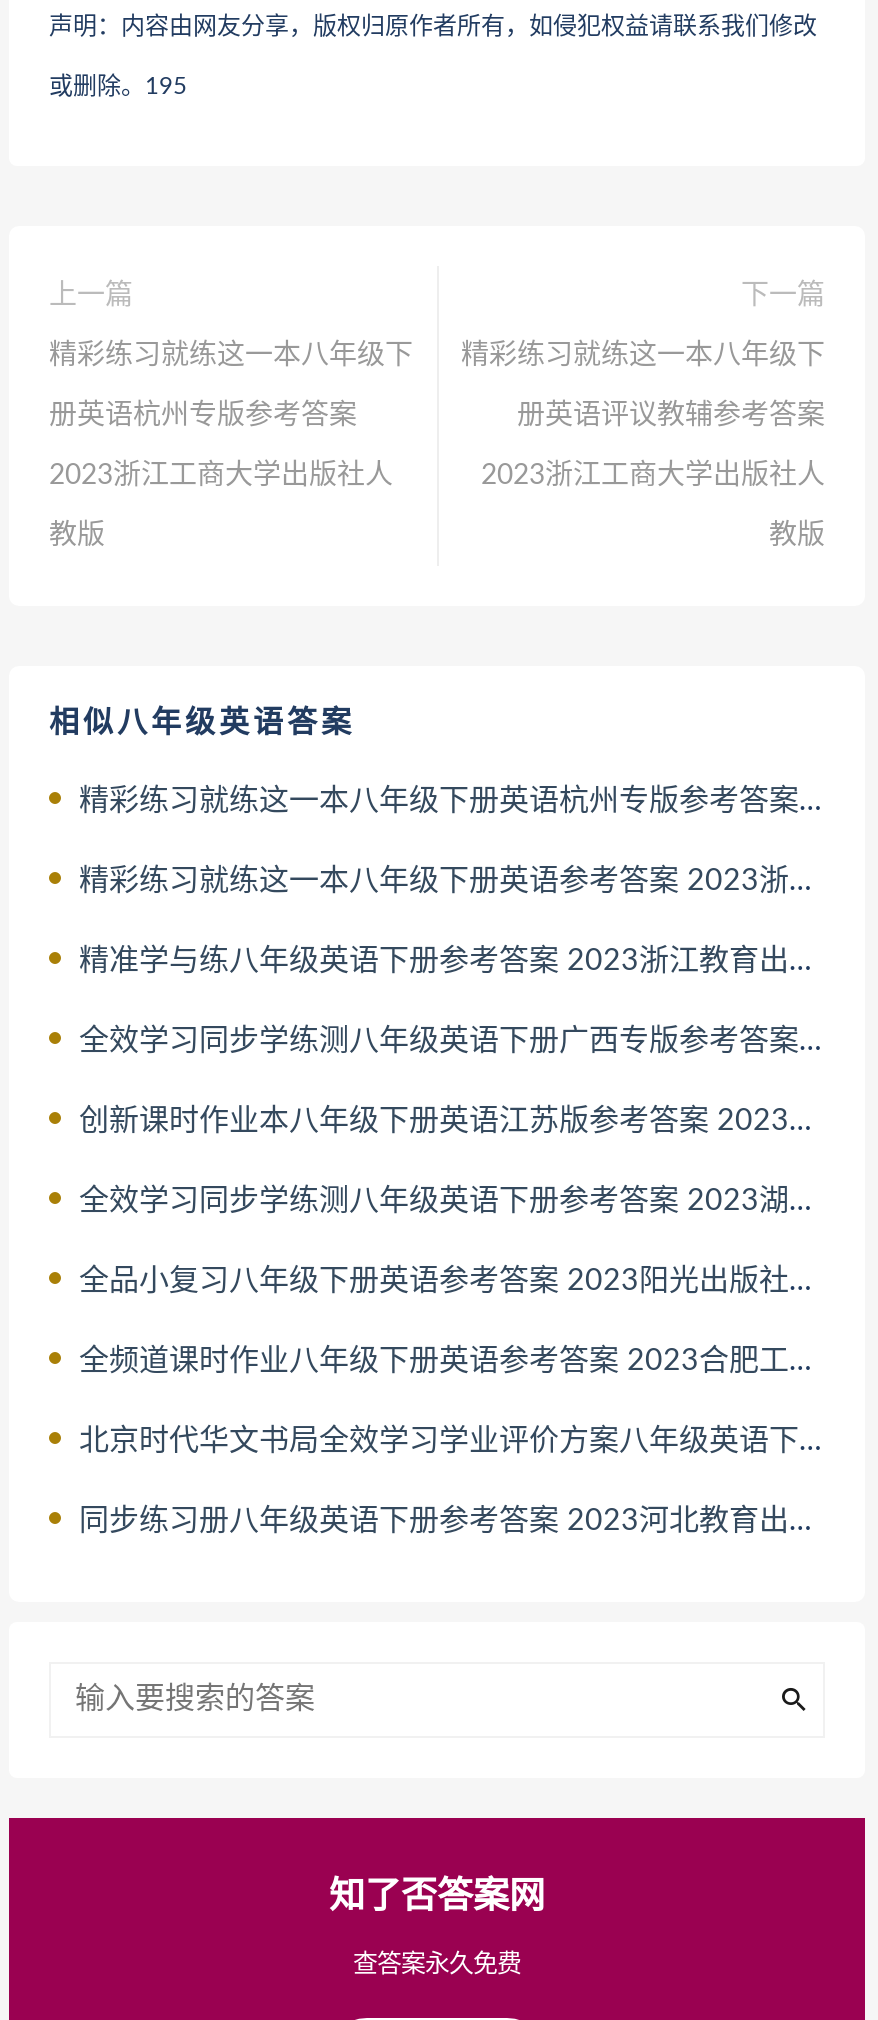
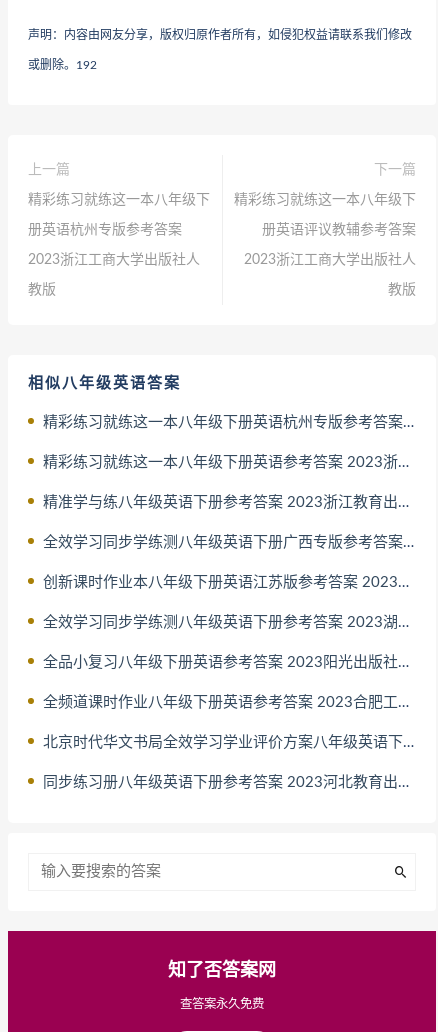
[49,74,187,98] 或删除。195 -> [28,59,97,71] 或删除。192

